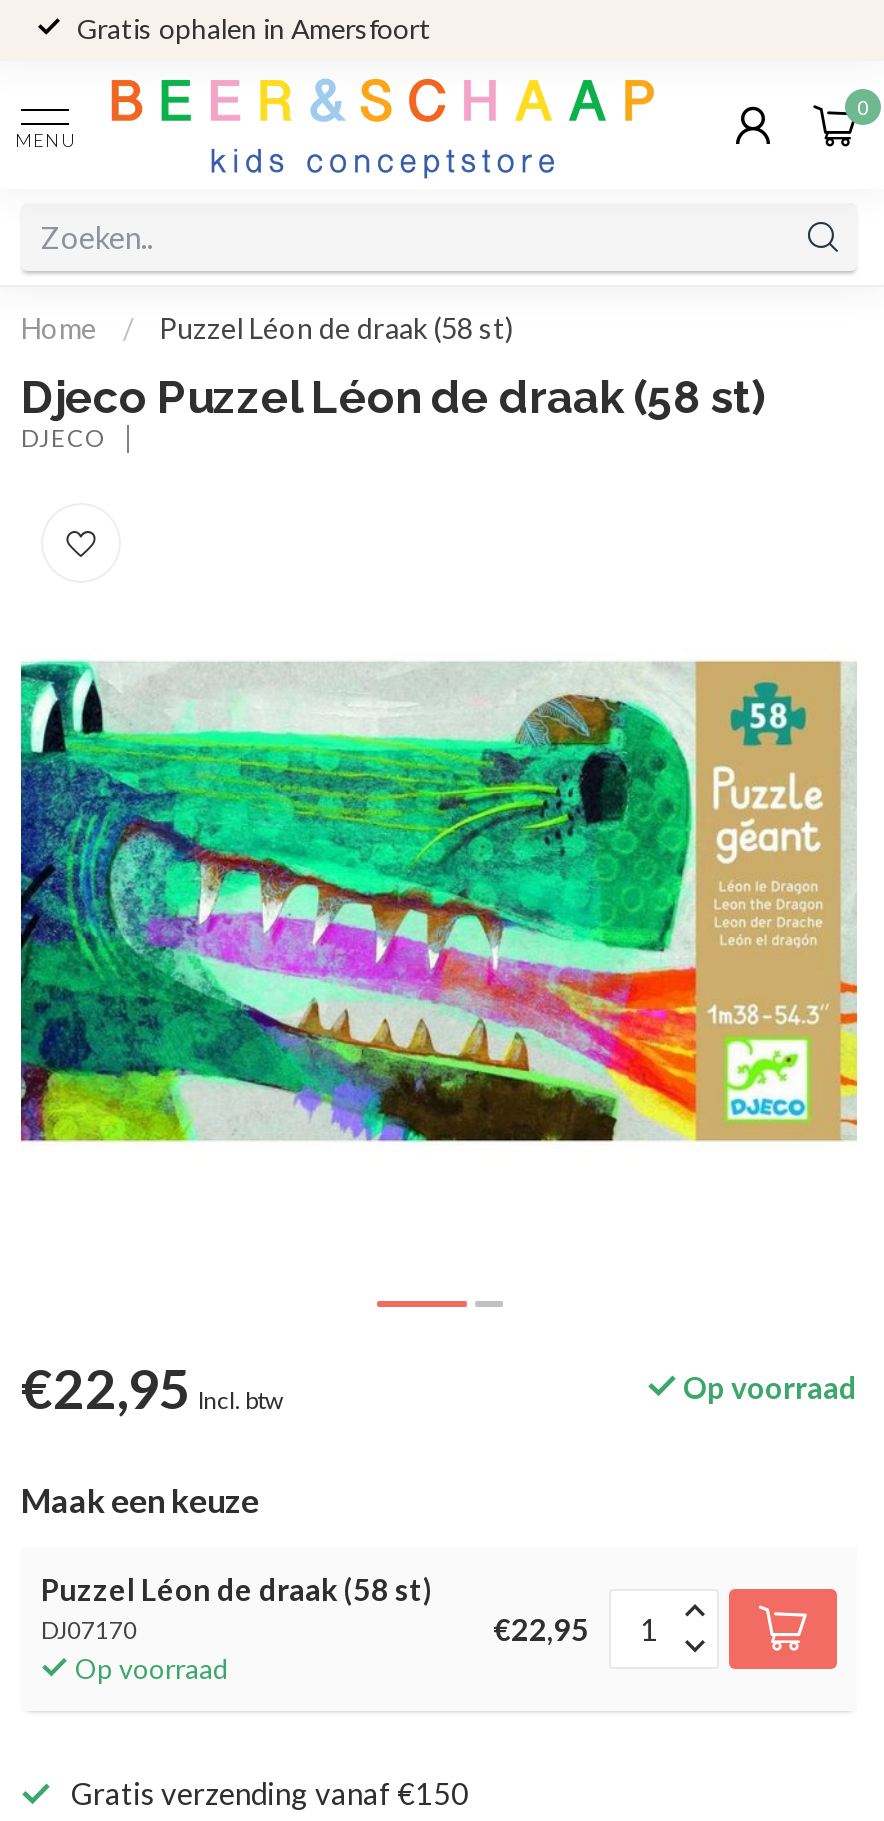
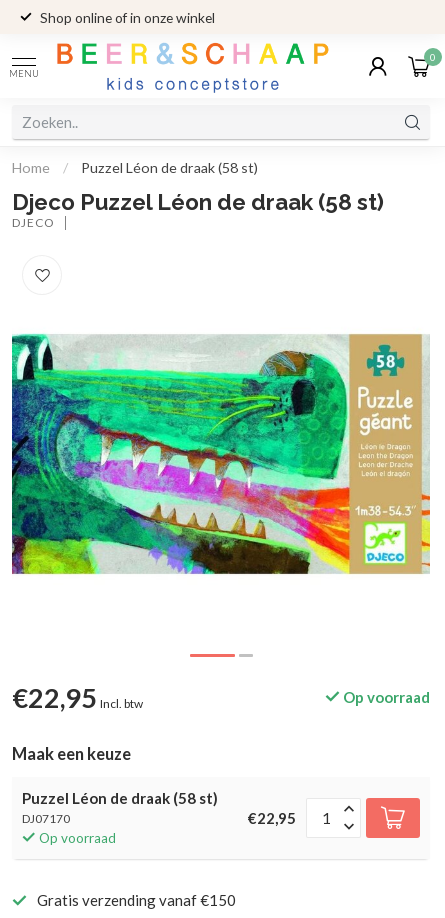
[77,10,431,44] Gratis ophalen in Amersfoort -> [40,8,215,25] Shop online of in onze winkel

